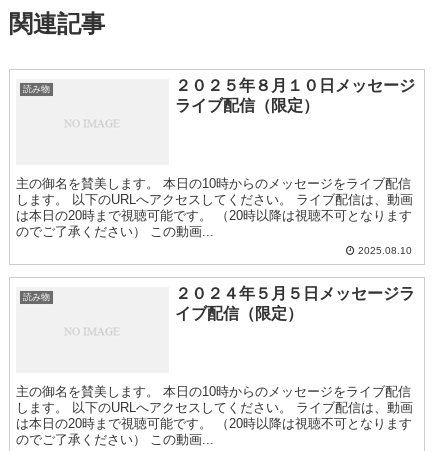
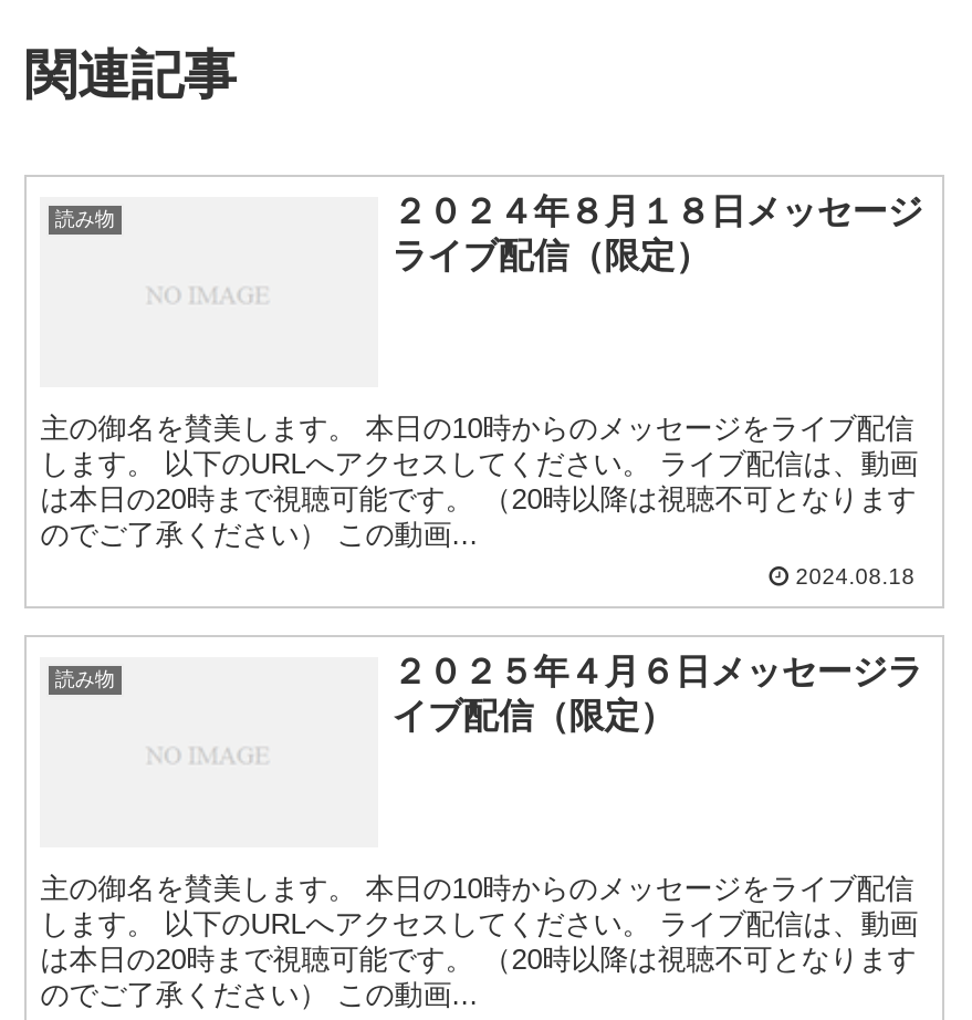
[175,77,415,94] ２０２５年８月１０日メッセージ -> [392,194,923,231] ２０２４年８月１８日メッセージ
[355,244,412,255] 2025.08.10 -> [789,563,915,587] 2024.08.18
[175,285,415,302] ２０２４年５月５日メッセージラ -> [392,654,923,691] ２０２５年４月６日メッセージラ

